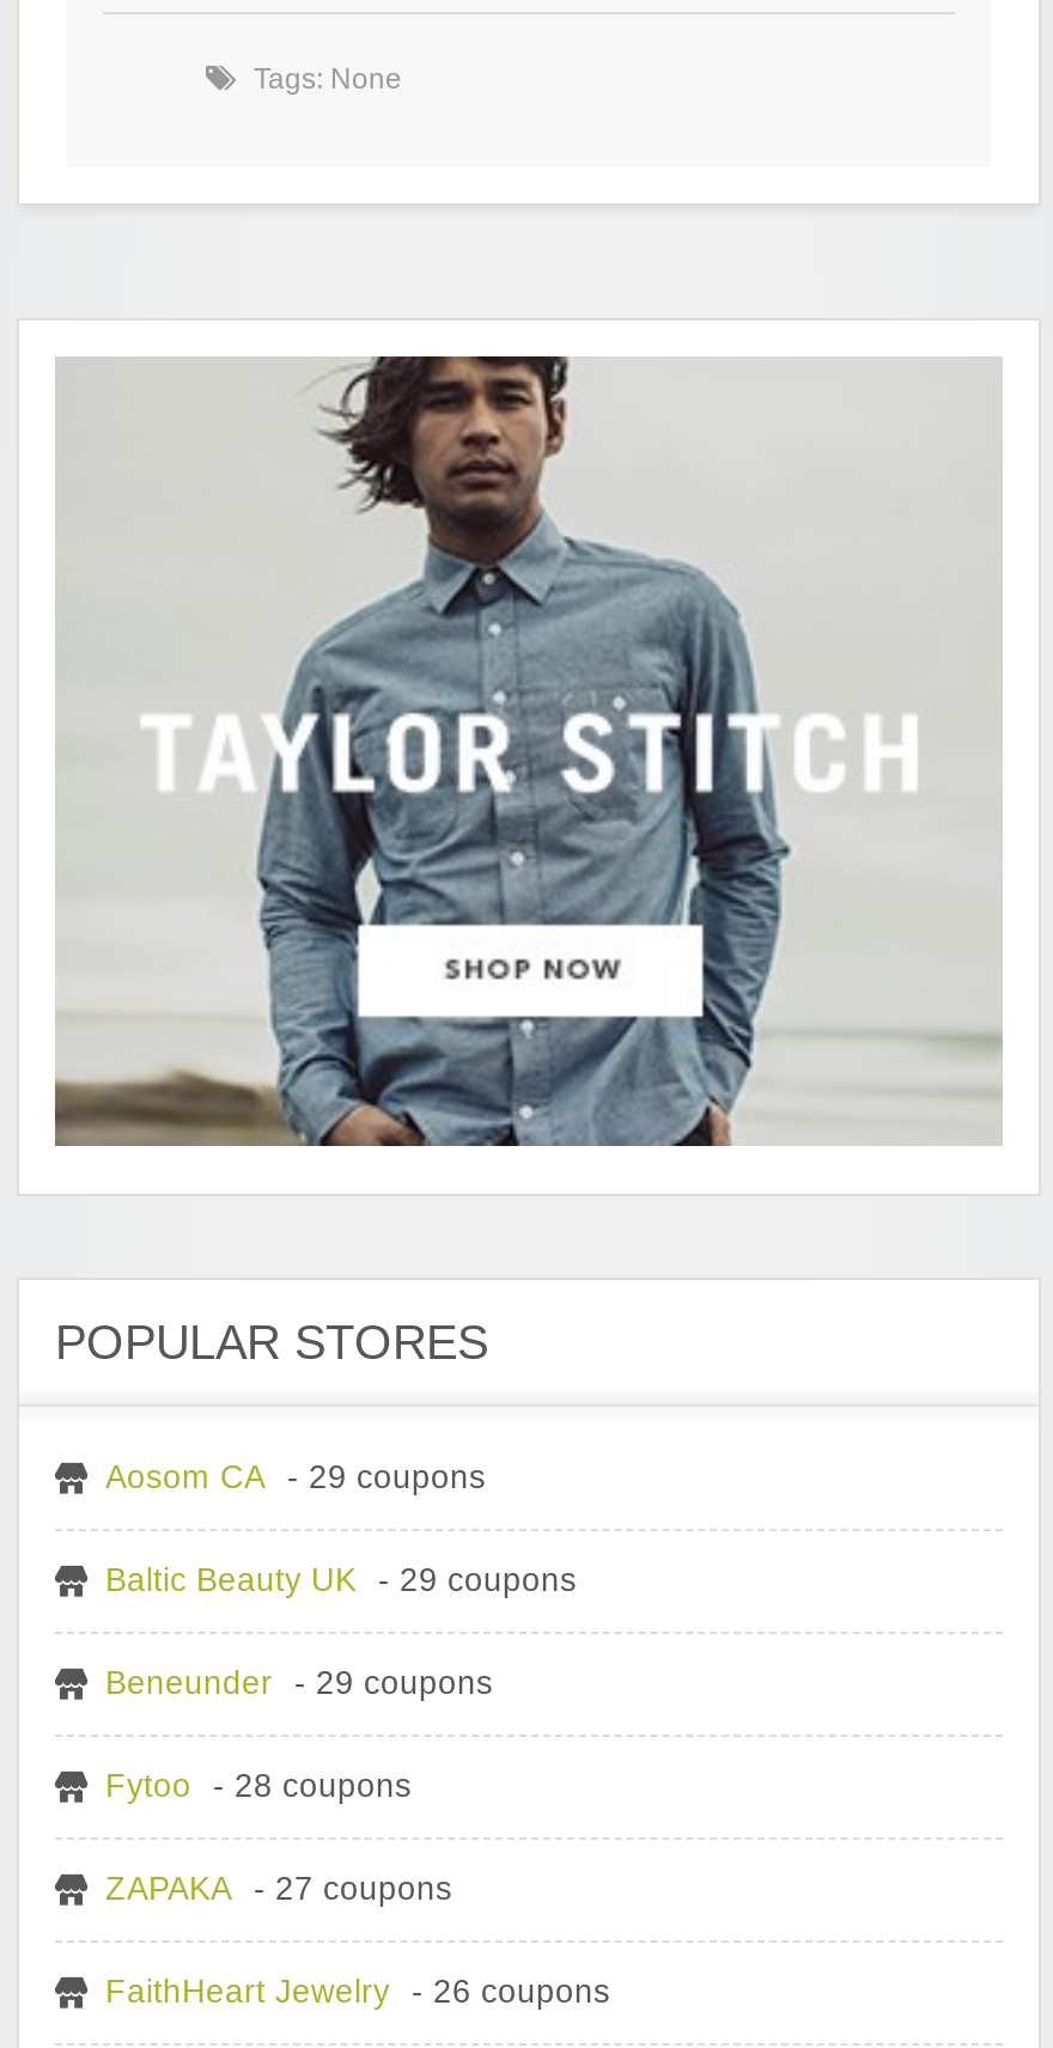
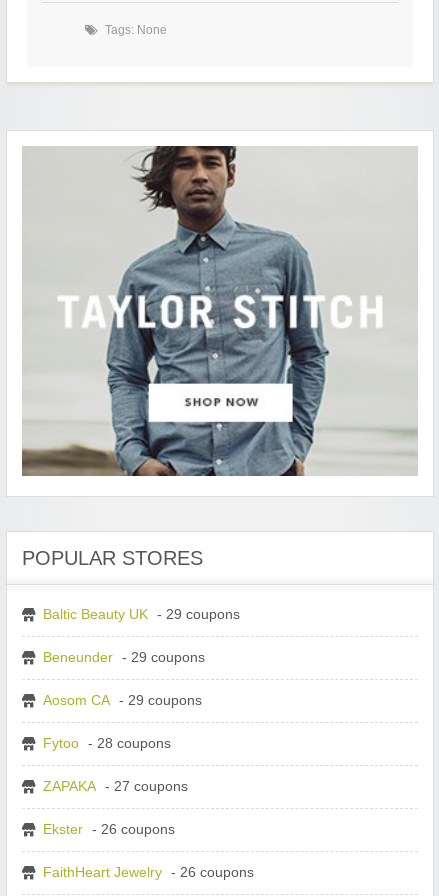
moved [105,1460,486,1496] -> [43,693,202,708]: Aosom CA - 29 coupons
moved [105,1563,577,1702] -> [43,607,240,665]: Baltic Beauty UK - 29 coupons | Beneunder - 29 coupons
none -> [43,822,175,837] Ekster - 26 coupons

